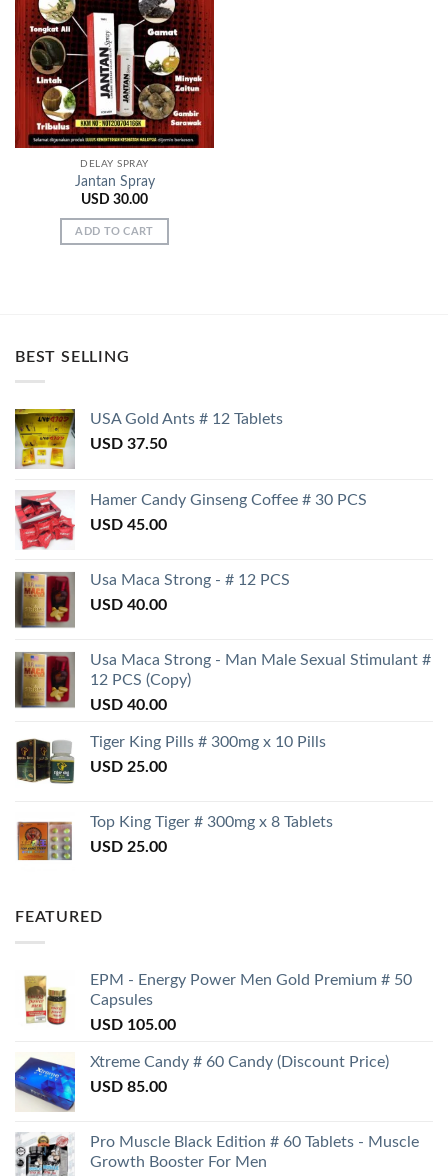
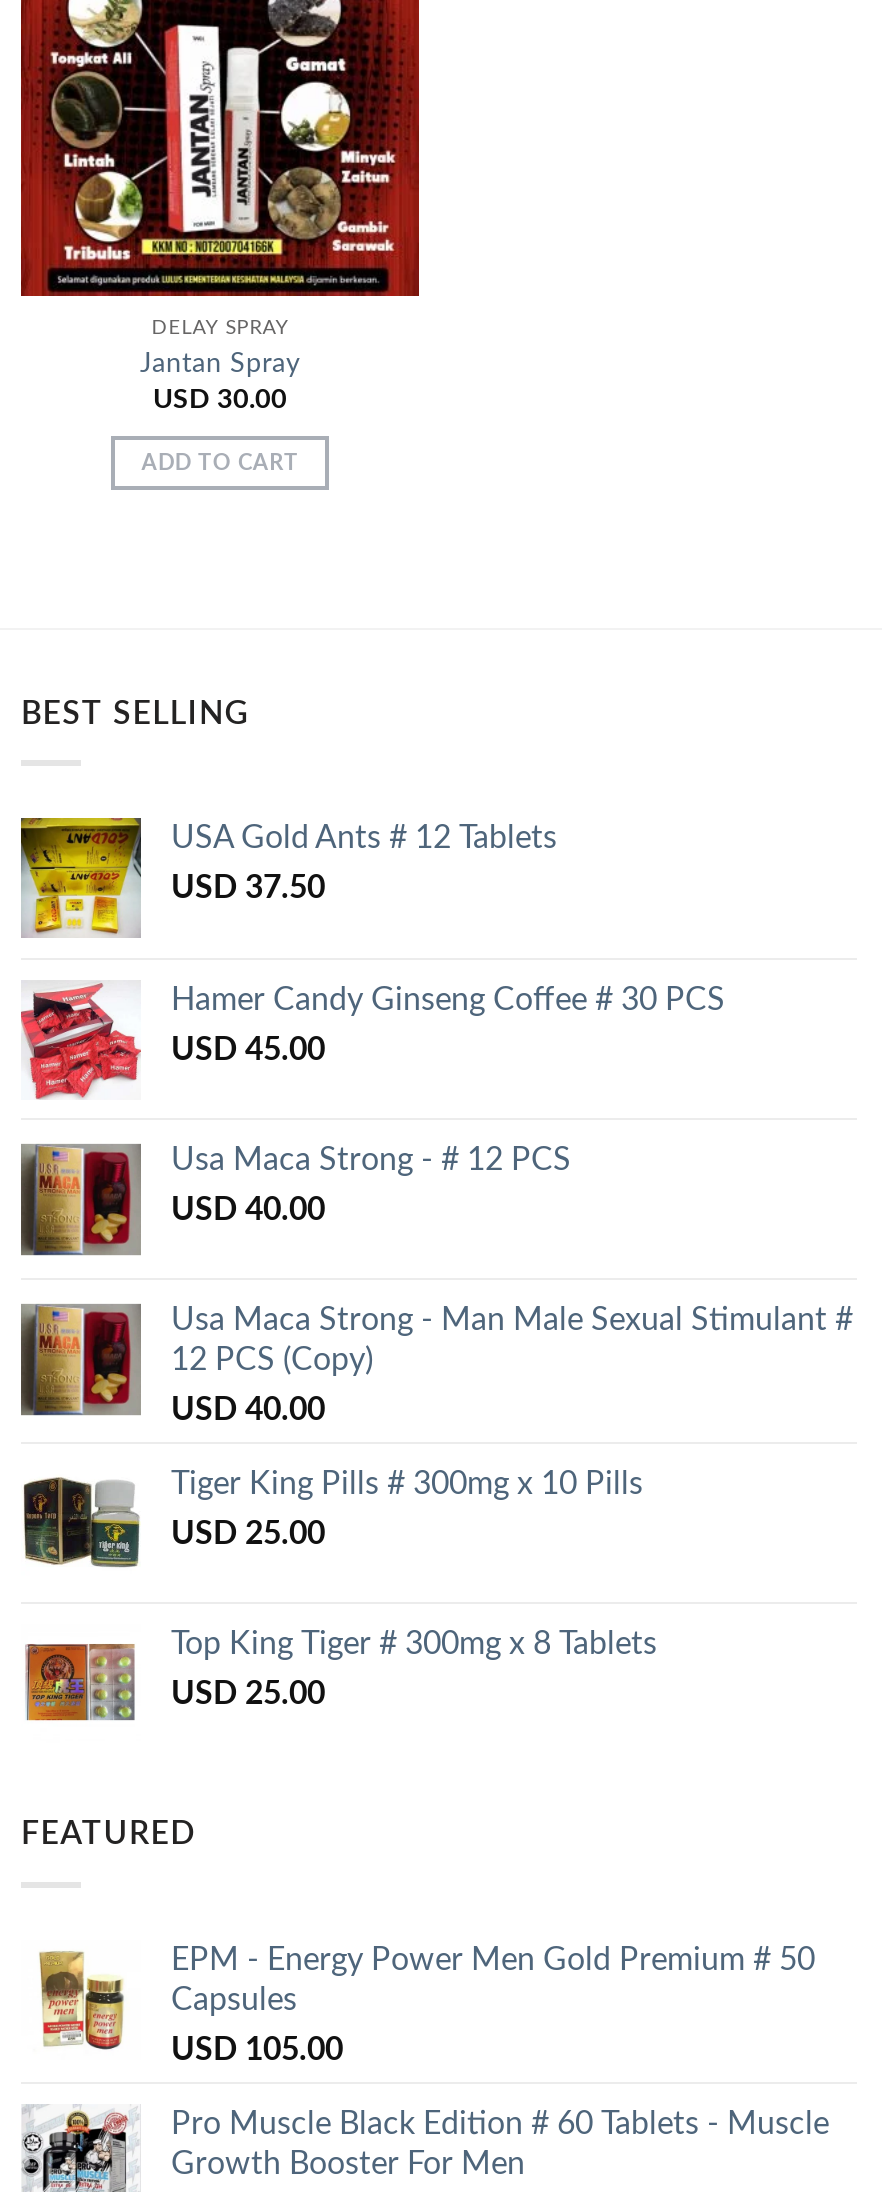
[14,1054,389,1112] [image] | Xtreme Candy # 60 Candy (Discount Price) | USD 85.00 -> none

